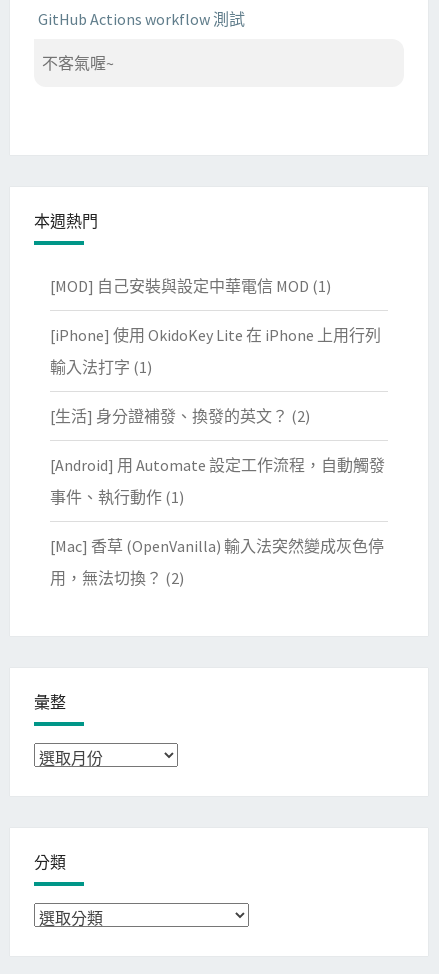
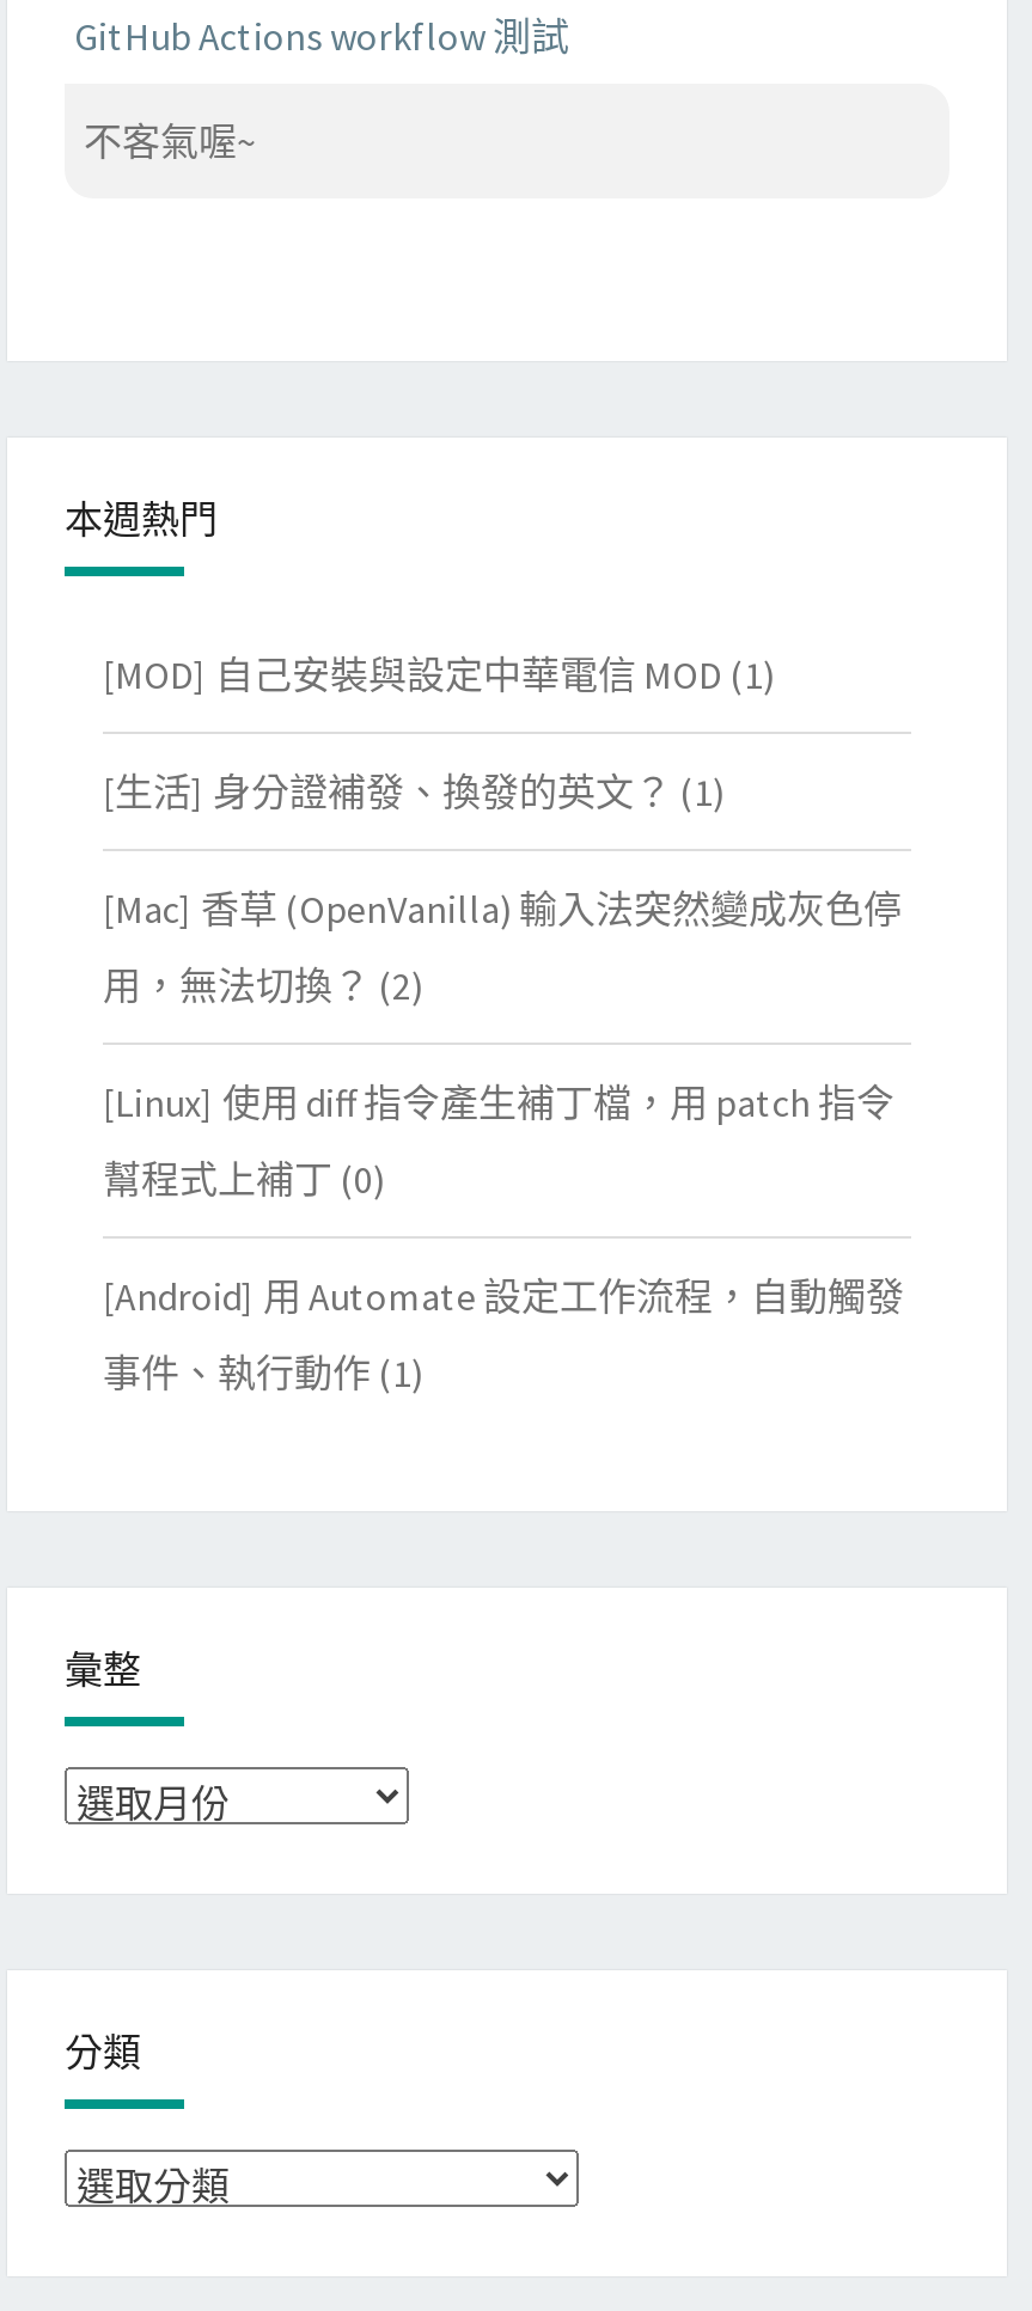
[50,325,381,426] [iPhone] 使用 OkidoKey Lite 在 iPhone 上用行列 | 輸入法打字 (1) | [生活] 身分證補發、換發的英文？ (2) -> [103,769,894,1204] [生活] 身分證補發、換發的英文？ (1) | [Linux] 使用 diff 指令產生補丁檔，用 patch 指令 | 幫程式上補丁 (0)
moved [50,455,385,507] -> [103,1273,904,1397]: [Android] 用 Automate 設定工作流程，自動觸發 | 事件、執行動作 (1)
moved [50,536,384,588] -> [103,886,902,1010]: [Mac] 香草 (OpenVanilla) 輸入法突然變成灰色停 | 用，無法切換？ (2)

